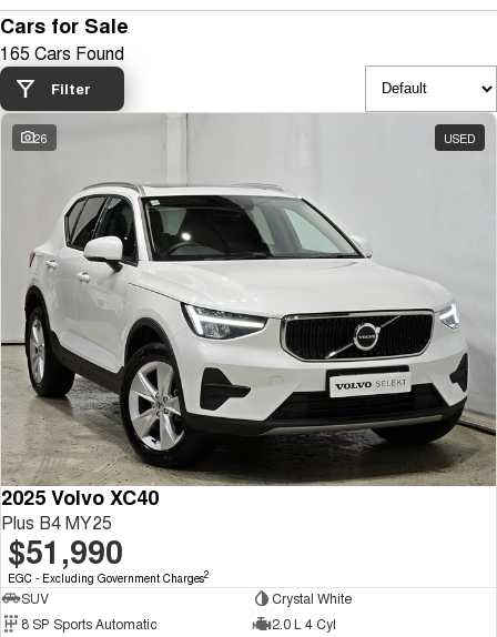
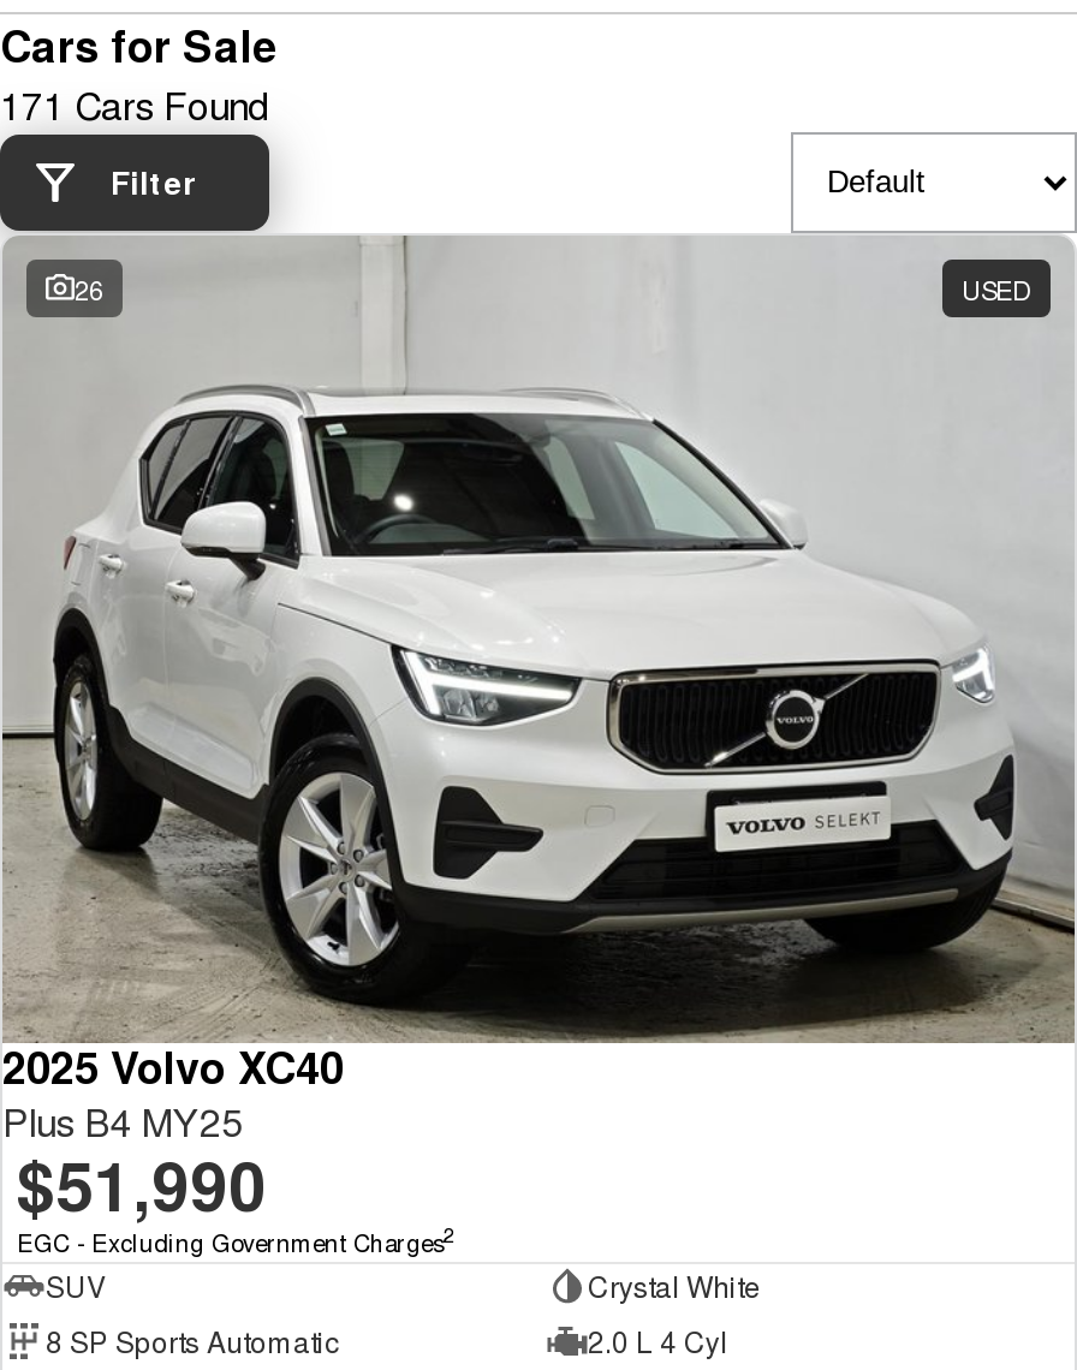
[0,40,124,65] 165 Cars Found -> [0,76,269,132] 171 Cars Found

